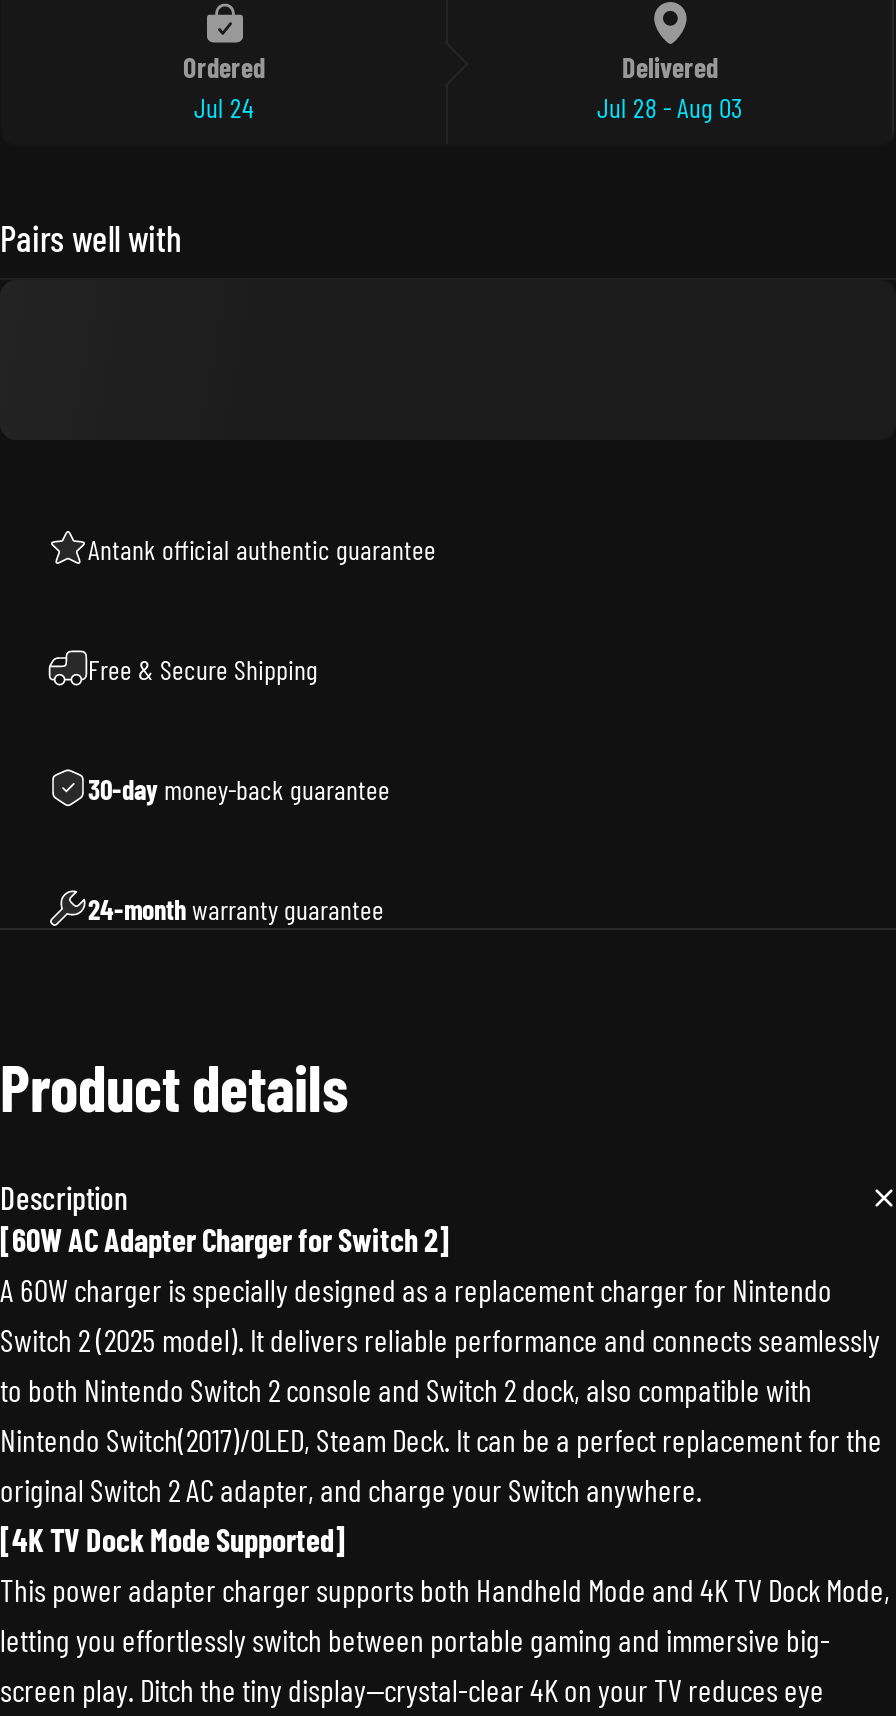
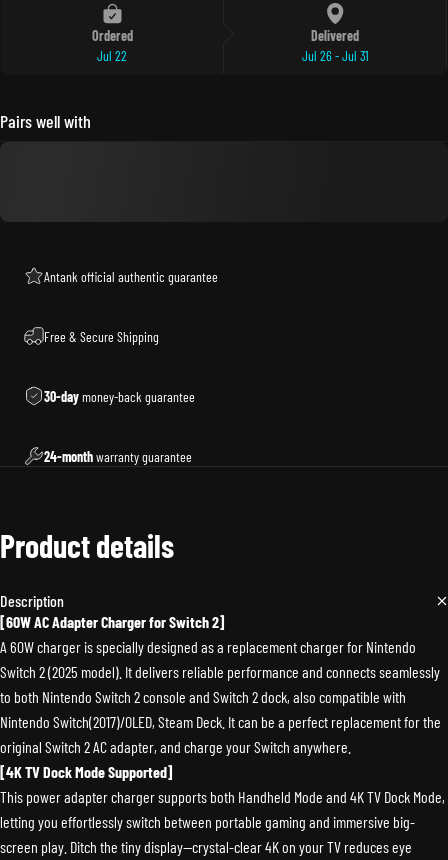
[194,90,254,124] Jul 24 -> [97,47,127,64] Jul 22
[597,90,743,124] Jul 28 - Aug 03 -> [301,47,368,64] Jul 26 - Jul 31

